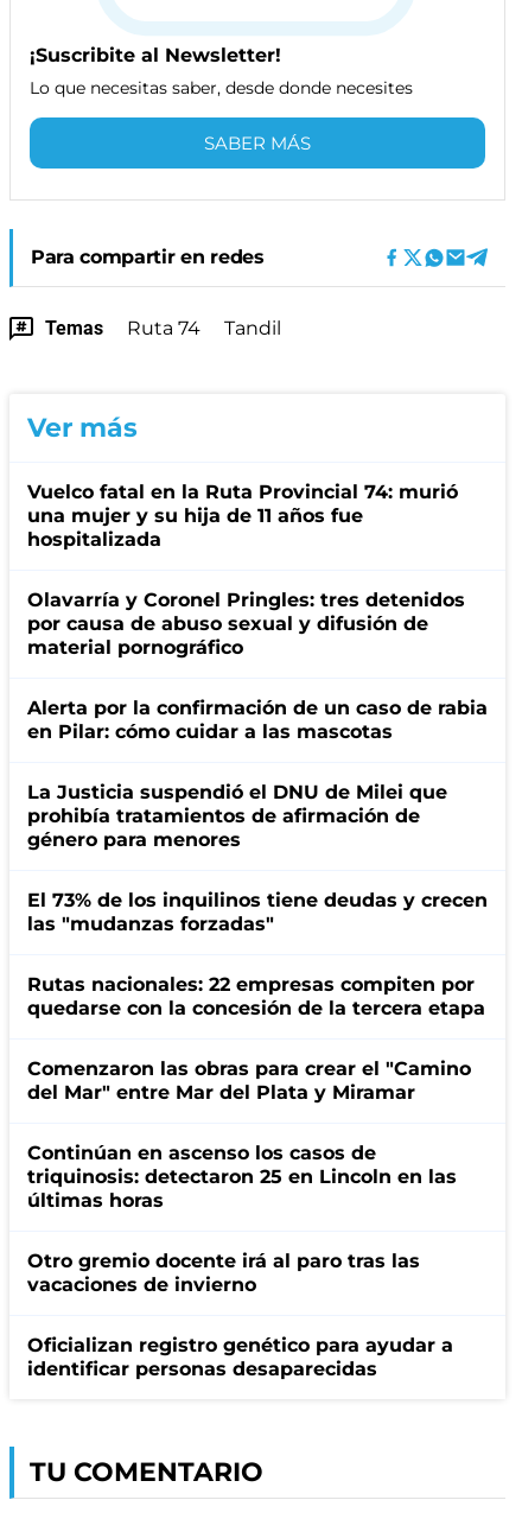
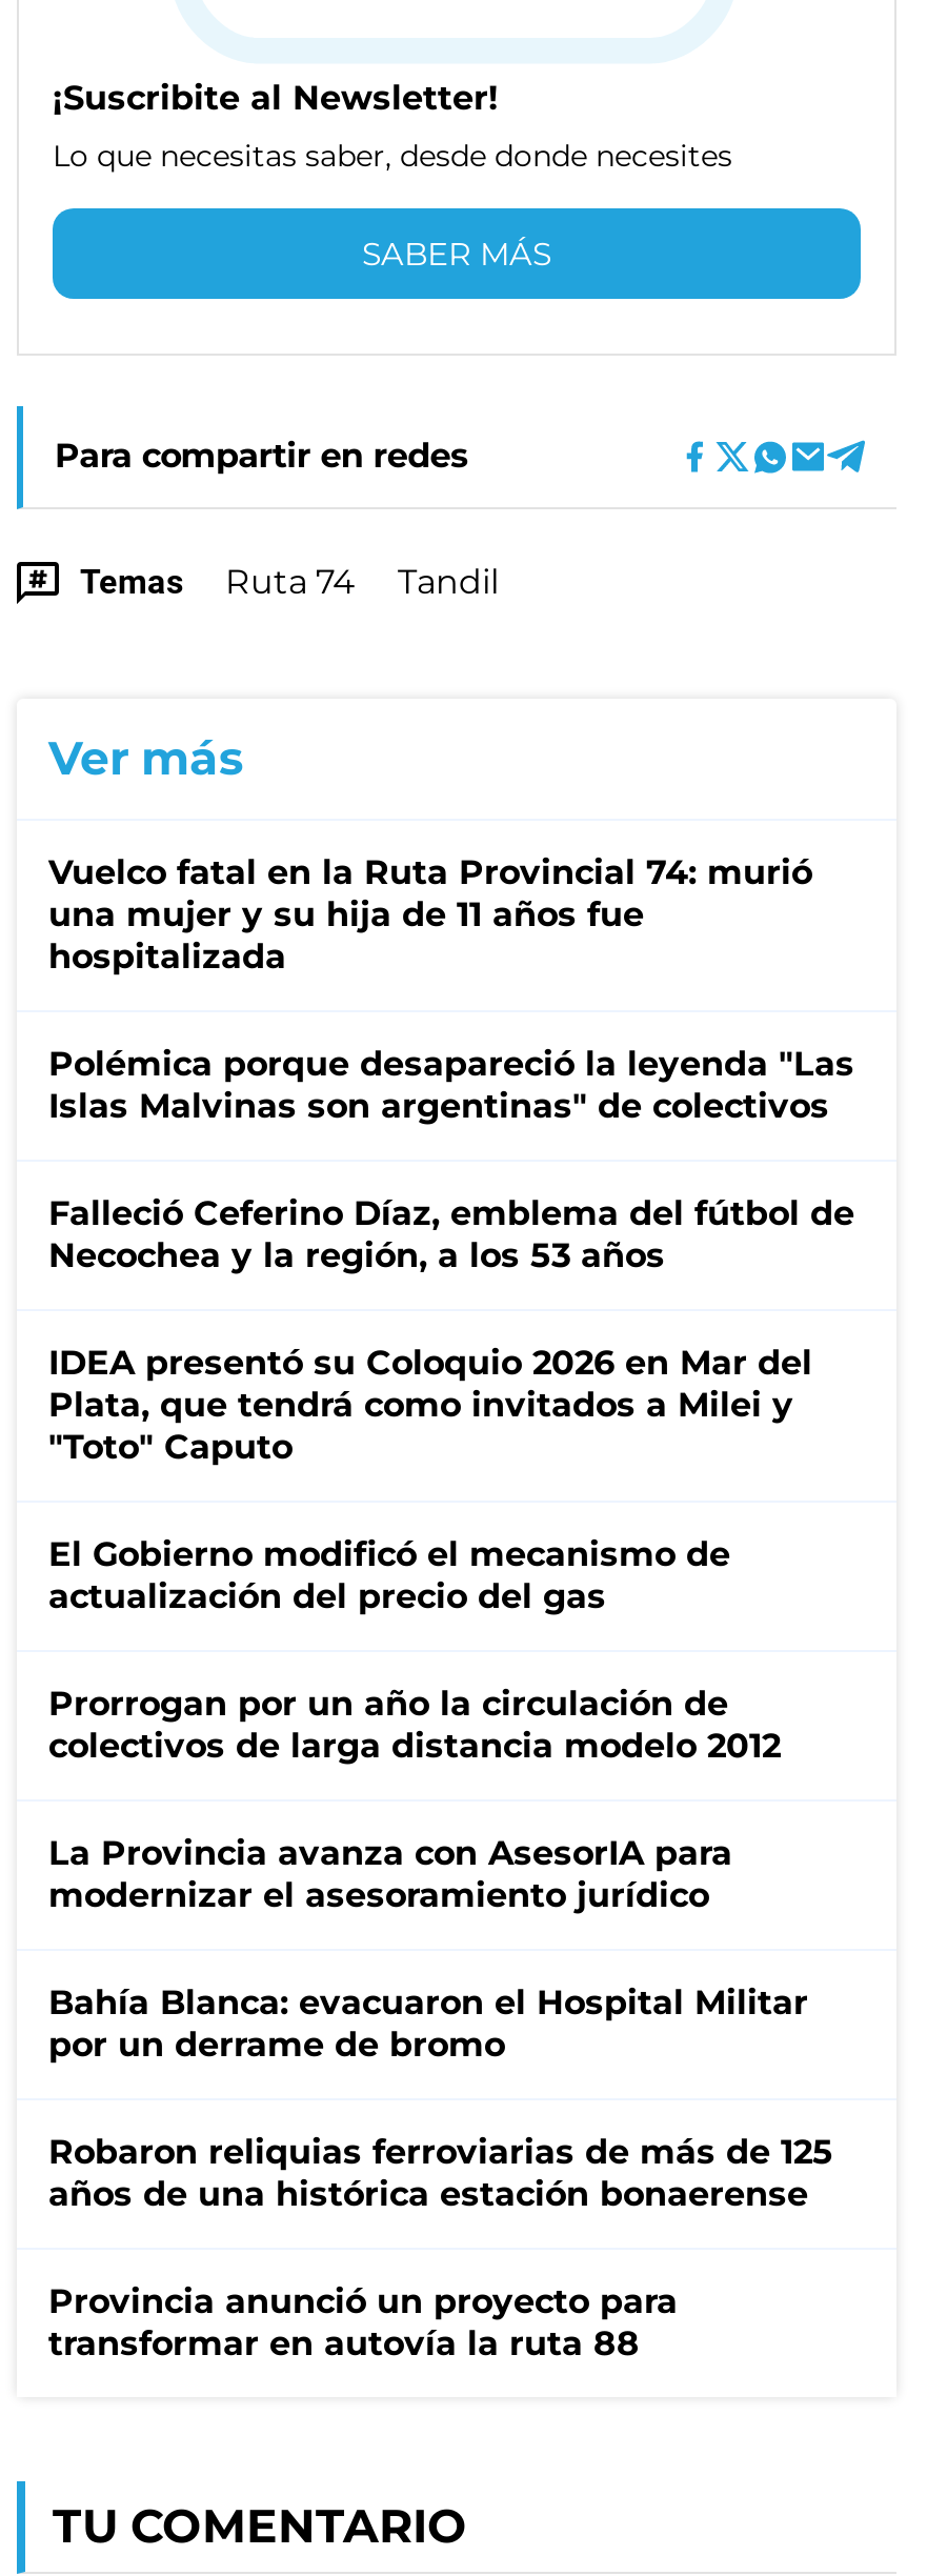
[27,588,465,659] Olavarría y Coronel Pringles: tres detenidos | por causa de abuso sexual y difusión de | material pornográfico -> [48,1044,854,1126] Polémica porque desapareció la leyenda "Las | Islas Malvinas son argentinas" de colectivos
[27,696,488,743] Alerta por la confirmación de un caso de rabia | en Pilar: cómo cuidar a las mascotas -> [48,1193,854,1275] Falleció Ceferino Díaz, emblema del fútbol de | Necochea y la región, a los 53 años
[27,781,447,851] La Justicia suspendió el DNU de Milei que | prohibía tratamientos de afirmación de | género para menores -> [48,1343,812,1467] IDEA presentó su Coloquio 2026 en Mar del | Plata, que tendrá como invitados a Milei y | "Toto" Caputo
[27,889,488,935] El 73% de los inquilinos tiene deudas y crecen | las "mudanzas forzadas" -> [48,1534,730,1616] El Gobierno modificó el mecanismo de | actualización del precio del gas
[27,973,485,1019] Rutas nacionales: 22 empresas compiten por | quedarse con la concesión de la tercera etapa -> [48,1683,781,1766] Prorrogan por un año la circulación de | colectivos de larga distancia modelo 2012
[27,1057,471,1104] Comenzaron las obras para crear el "Camino | del Mar" entre Mar del Plata y Miramar -> [48,1833,732,1915] La Provincia avanza con AsesorIA para | modernizar el asesoramiento jurídico
[27,1142,457,1212] Continúan en ascenso los casos de | triquinosis: detectaron 25 en Lincoln en las | últimas horas -> [48,1982,808,2064] Bahía Blanca: evacuaron el Hospital Militar | por un derrame de bromo
[27,1249,420,1296] Otro gremio docente irá al paro tras las | vacaciones de invierno -> [48,2132,833,2214] Robaron reliquias ferroviarias de más de 125 | años de una histórica estación bonaerense
[27,1334,453,1380] Oficializan registro genético para ayudar a | identificar personas desaparecidas -> [48,2281,678,2363] Provincia anunció un proyecto para | transformar en autovía la ruta 88

